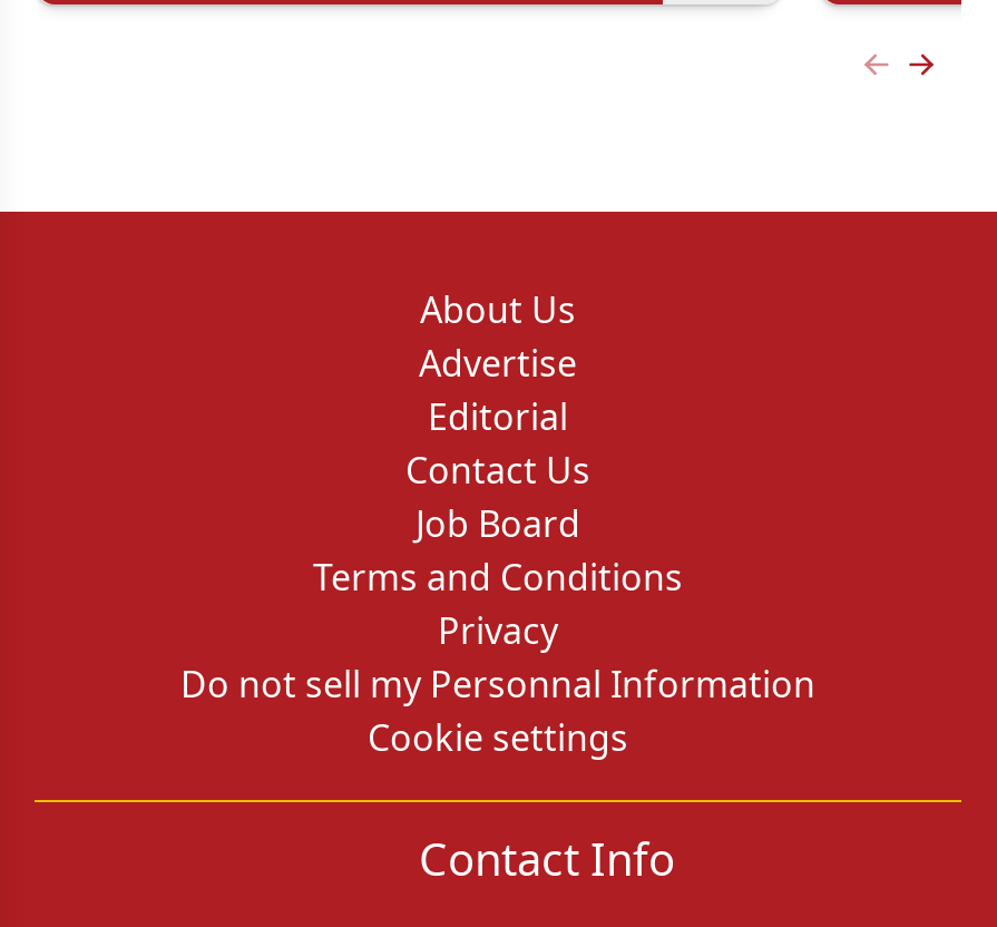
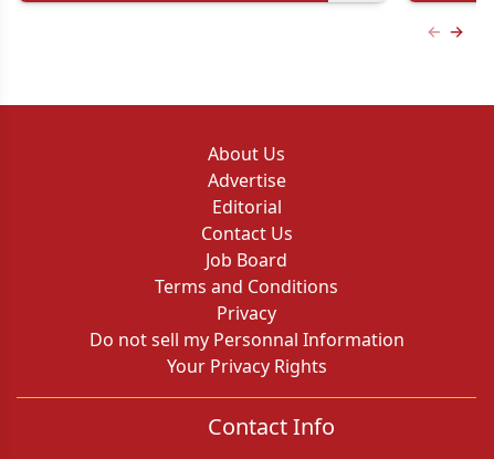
[368,713,628,762] Cookie settings -> [166,354,327,378] Your Privacy Rights

